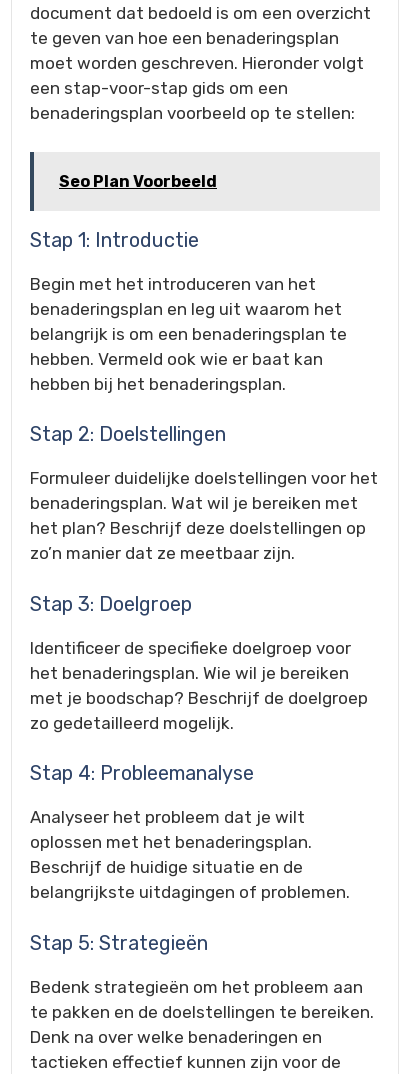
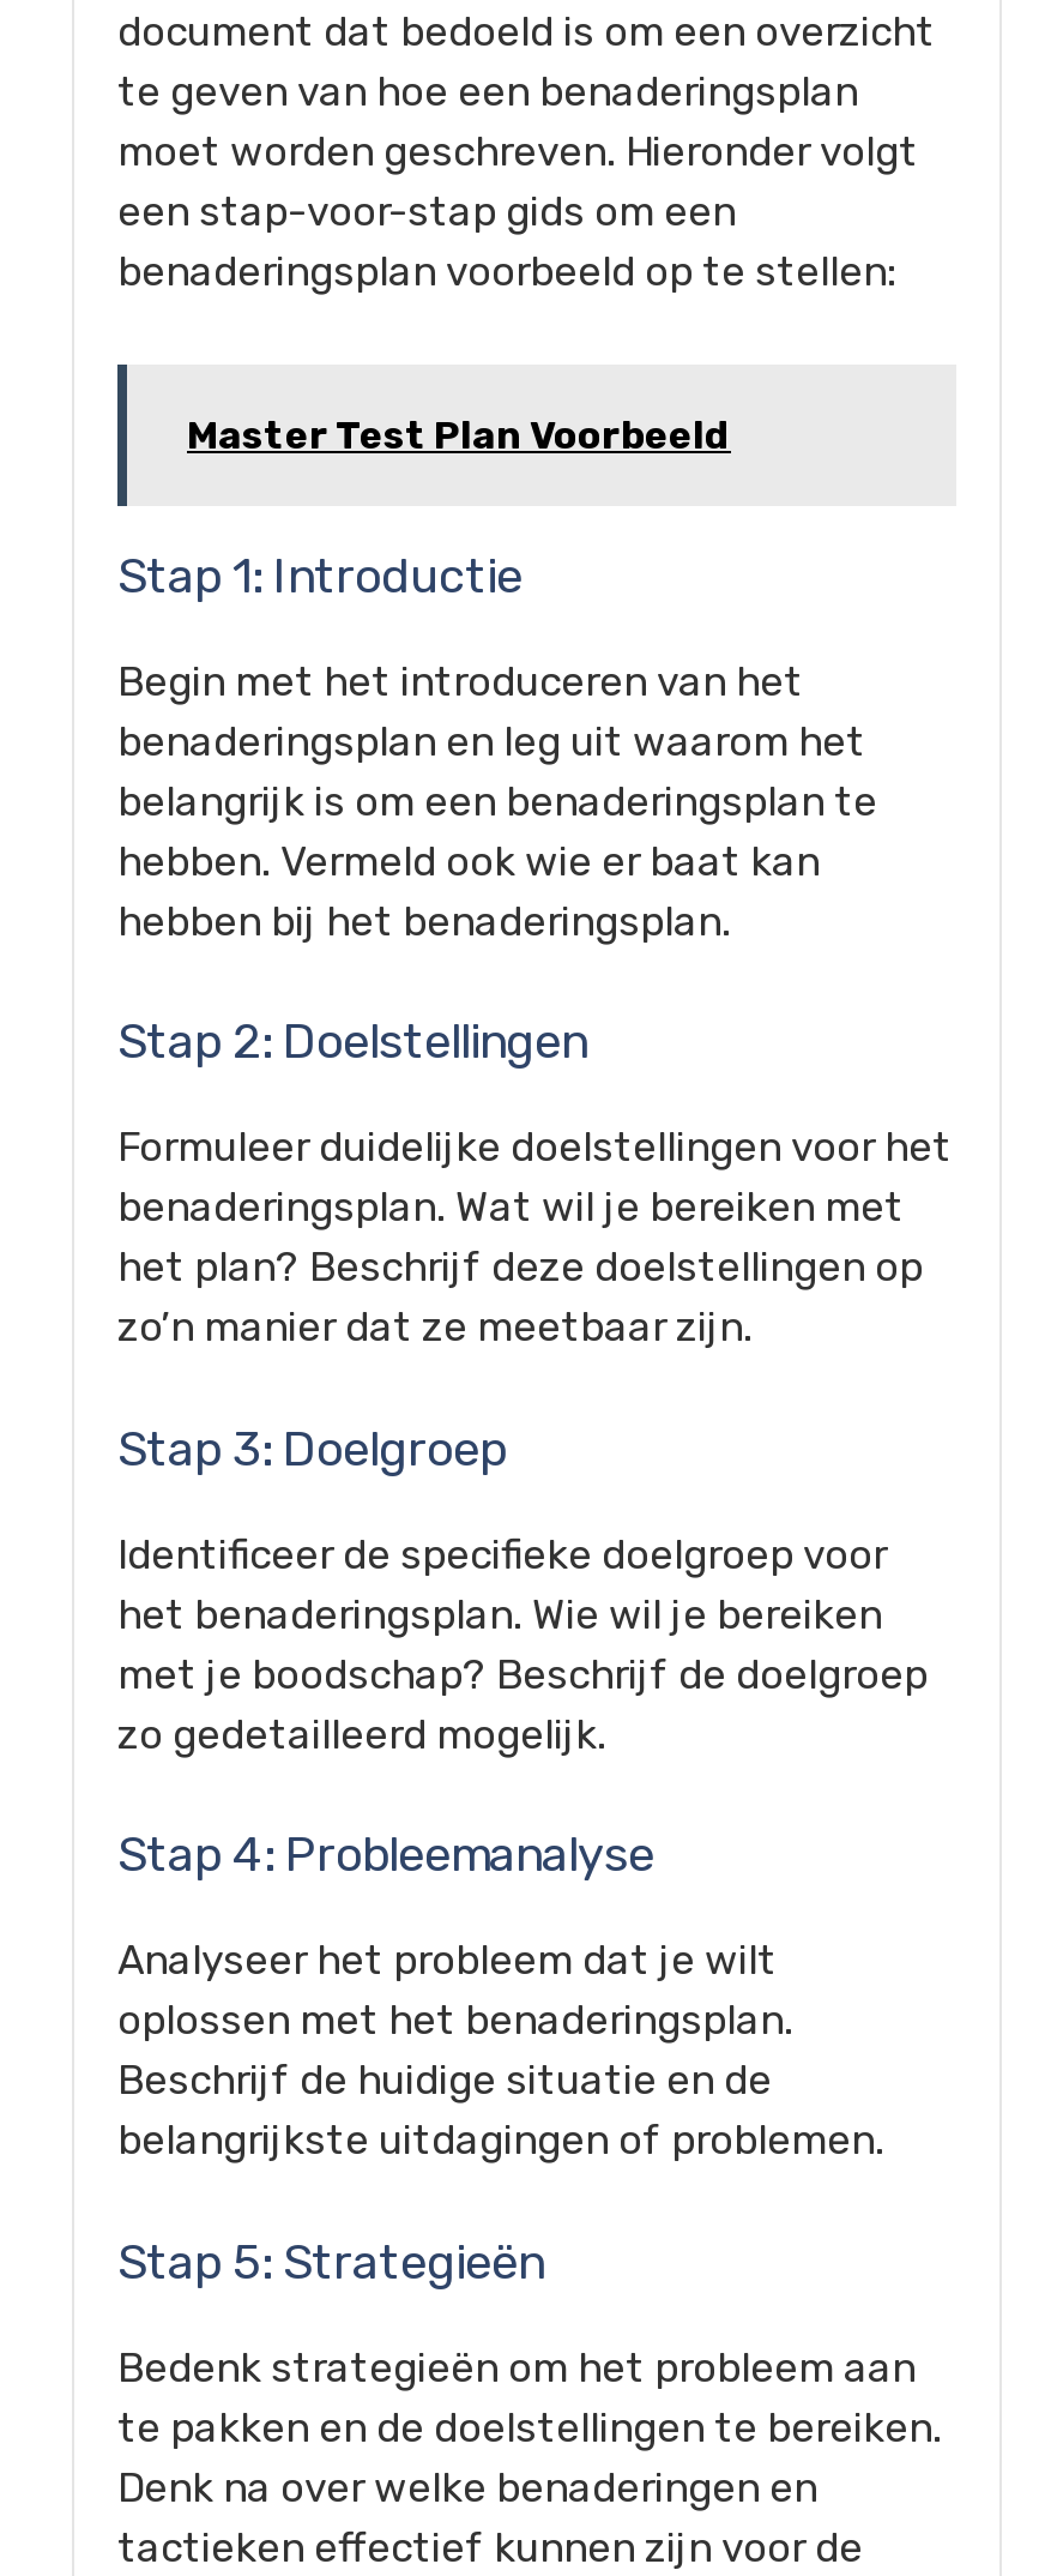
[59,171,217,190] Seo Plan Voorbeeld -> [187,411,731,457] Master Test Plan Voorbeeld

